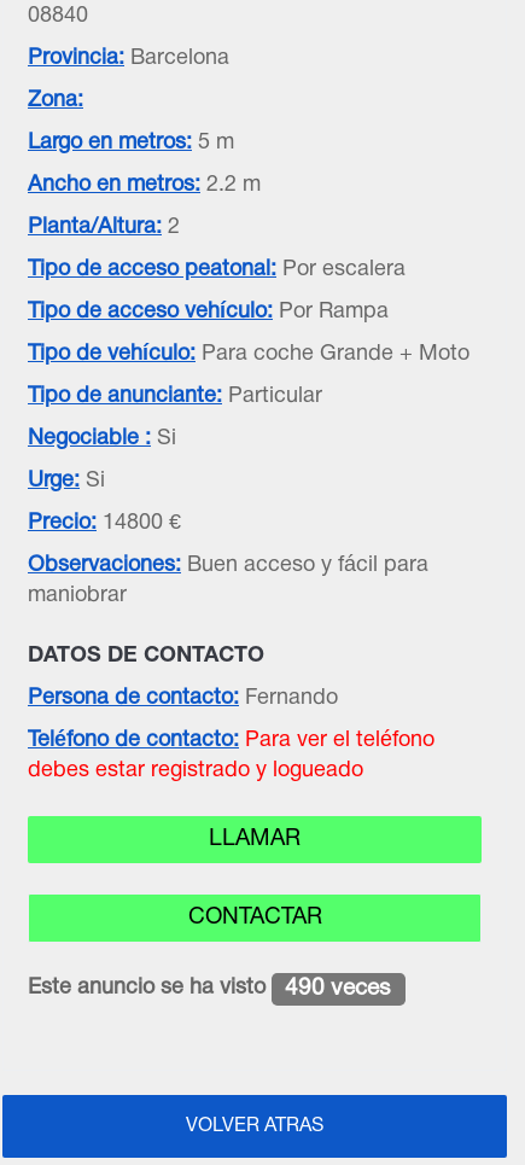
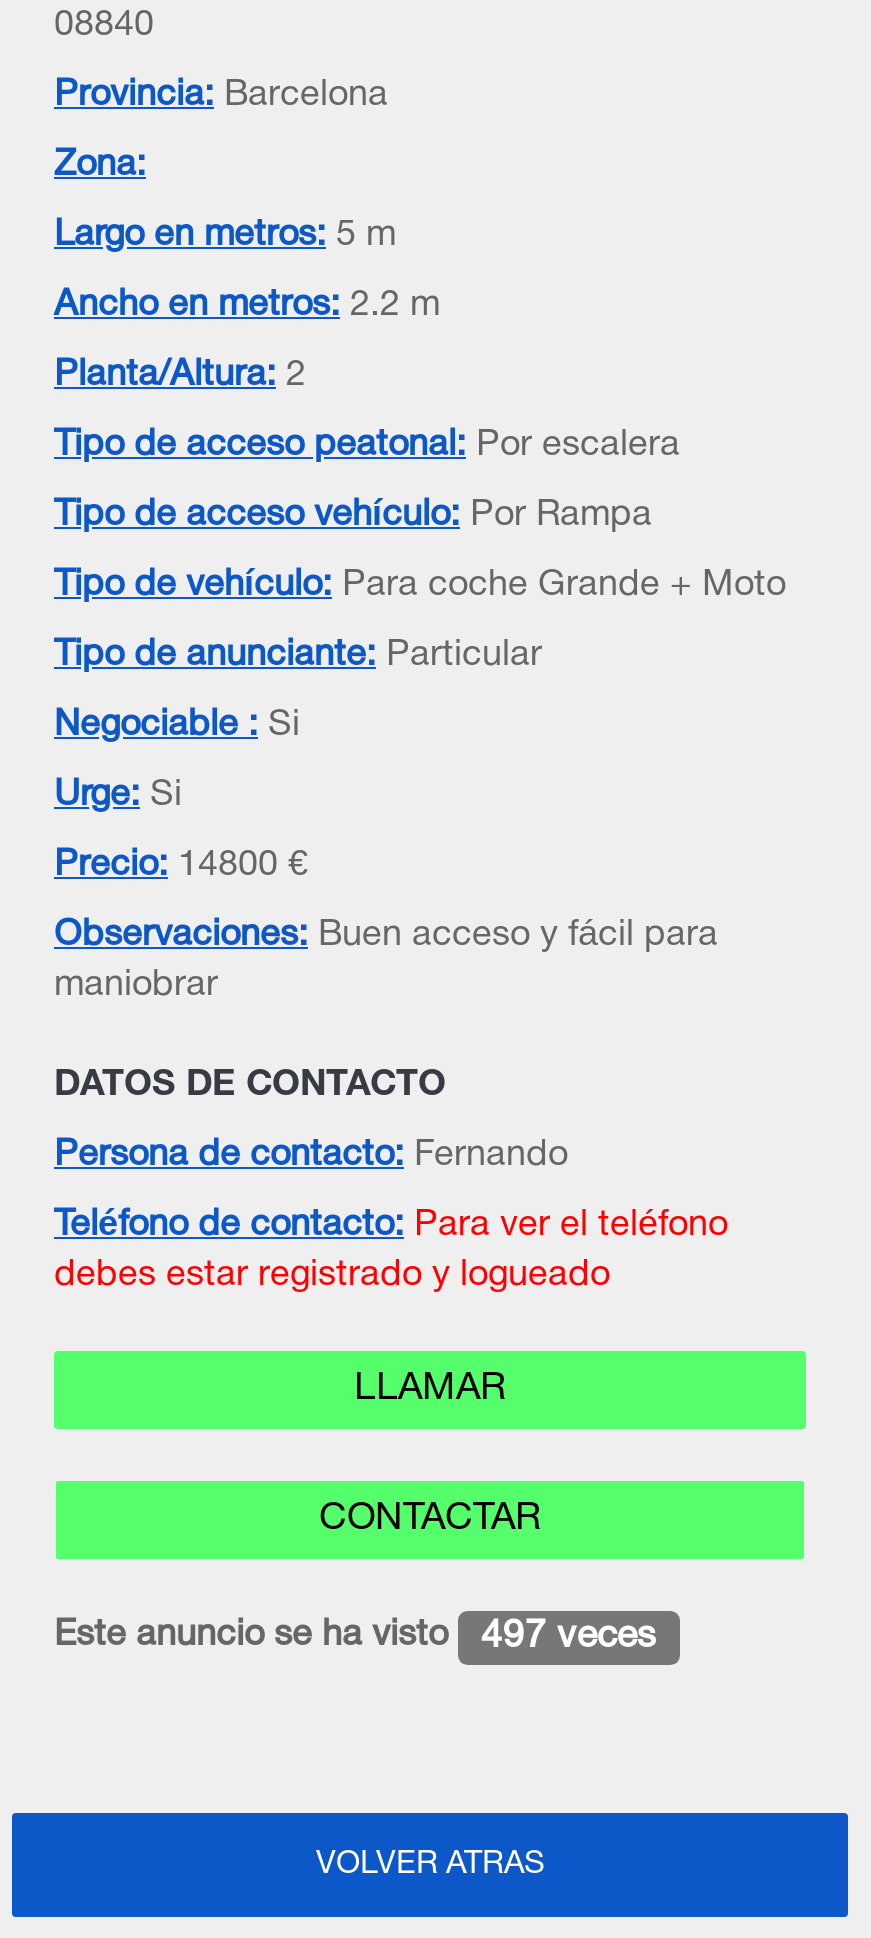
[28,977,392,999] Este anuncio se ha visto 490 veces -> [54,1618,657,1654] Este anuncio se ha visto 497 veces

